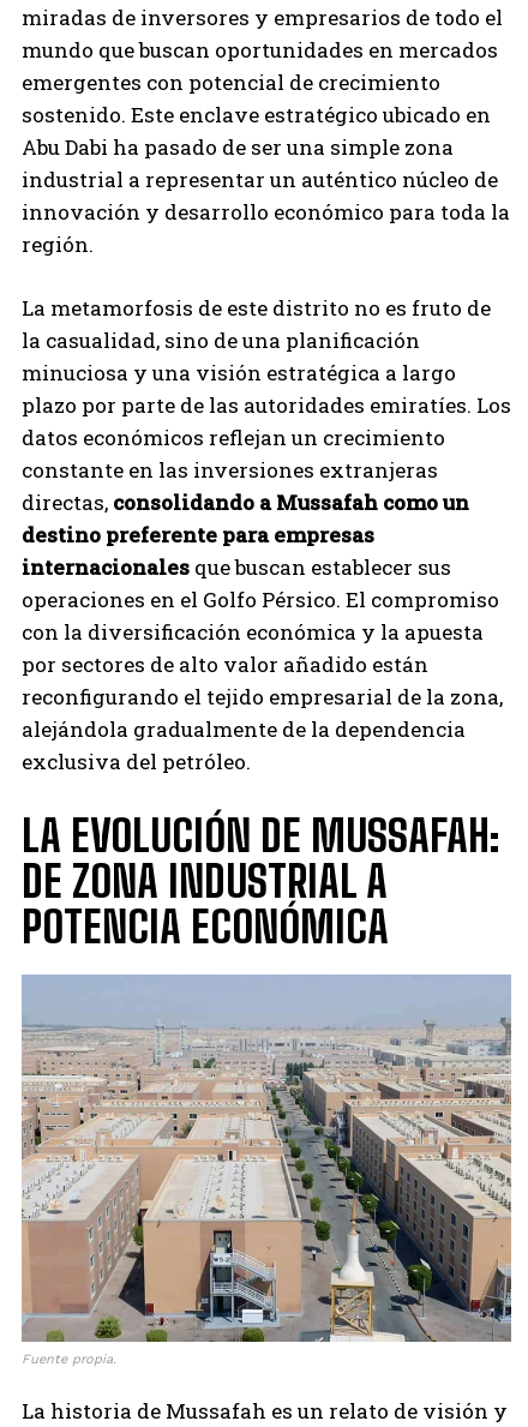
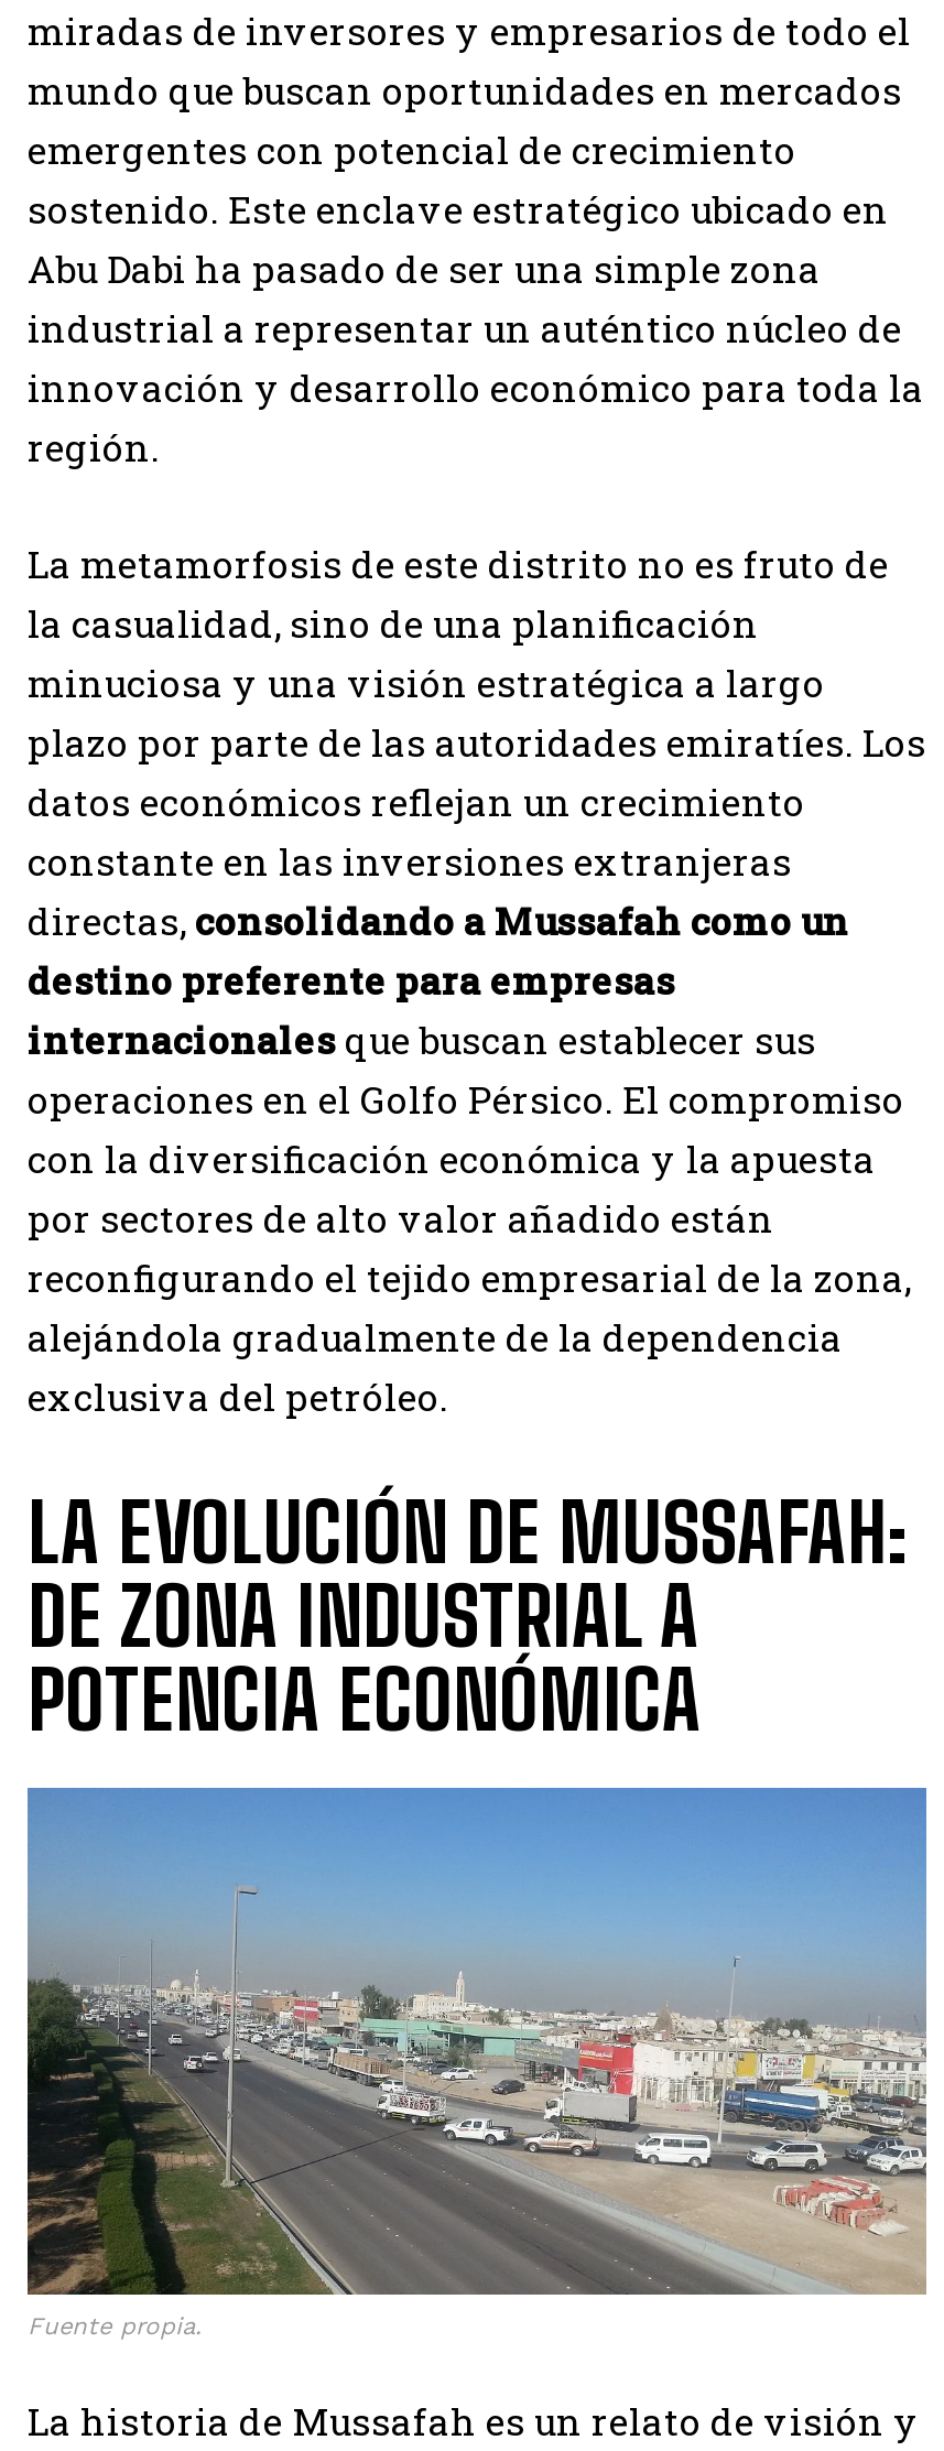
[22,975,511,1343] [image] -> [25,1787,926,2296] [image]

